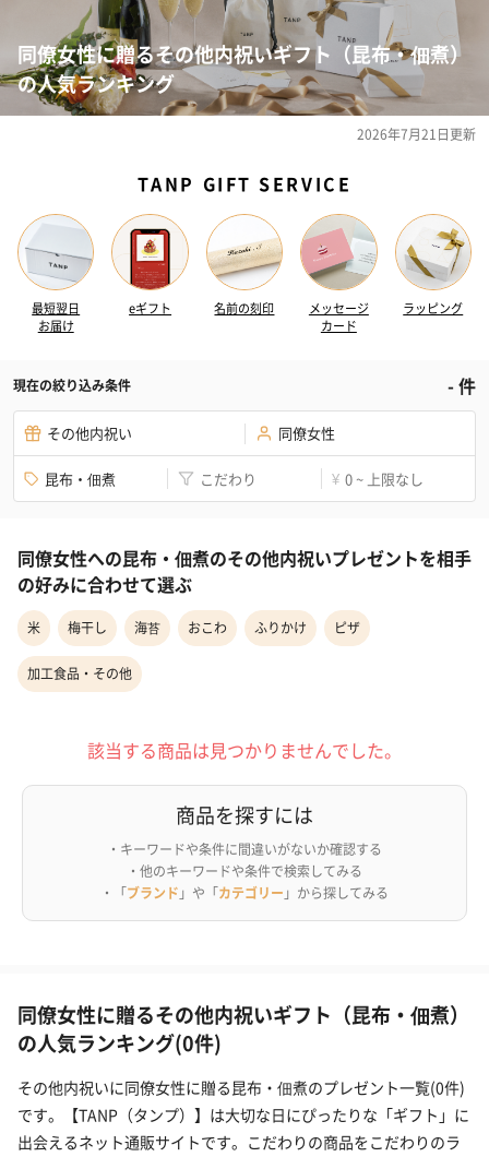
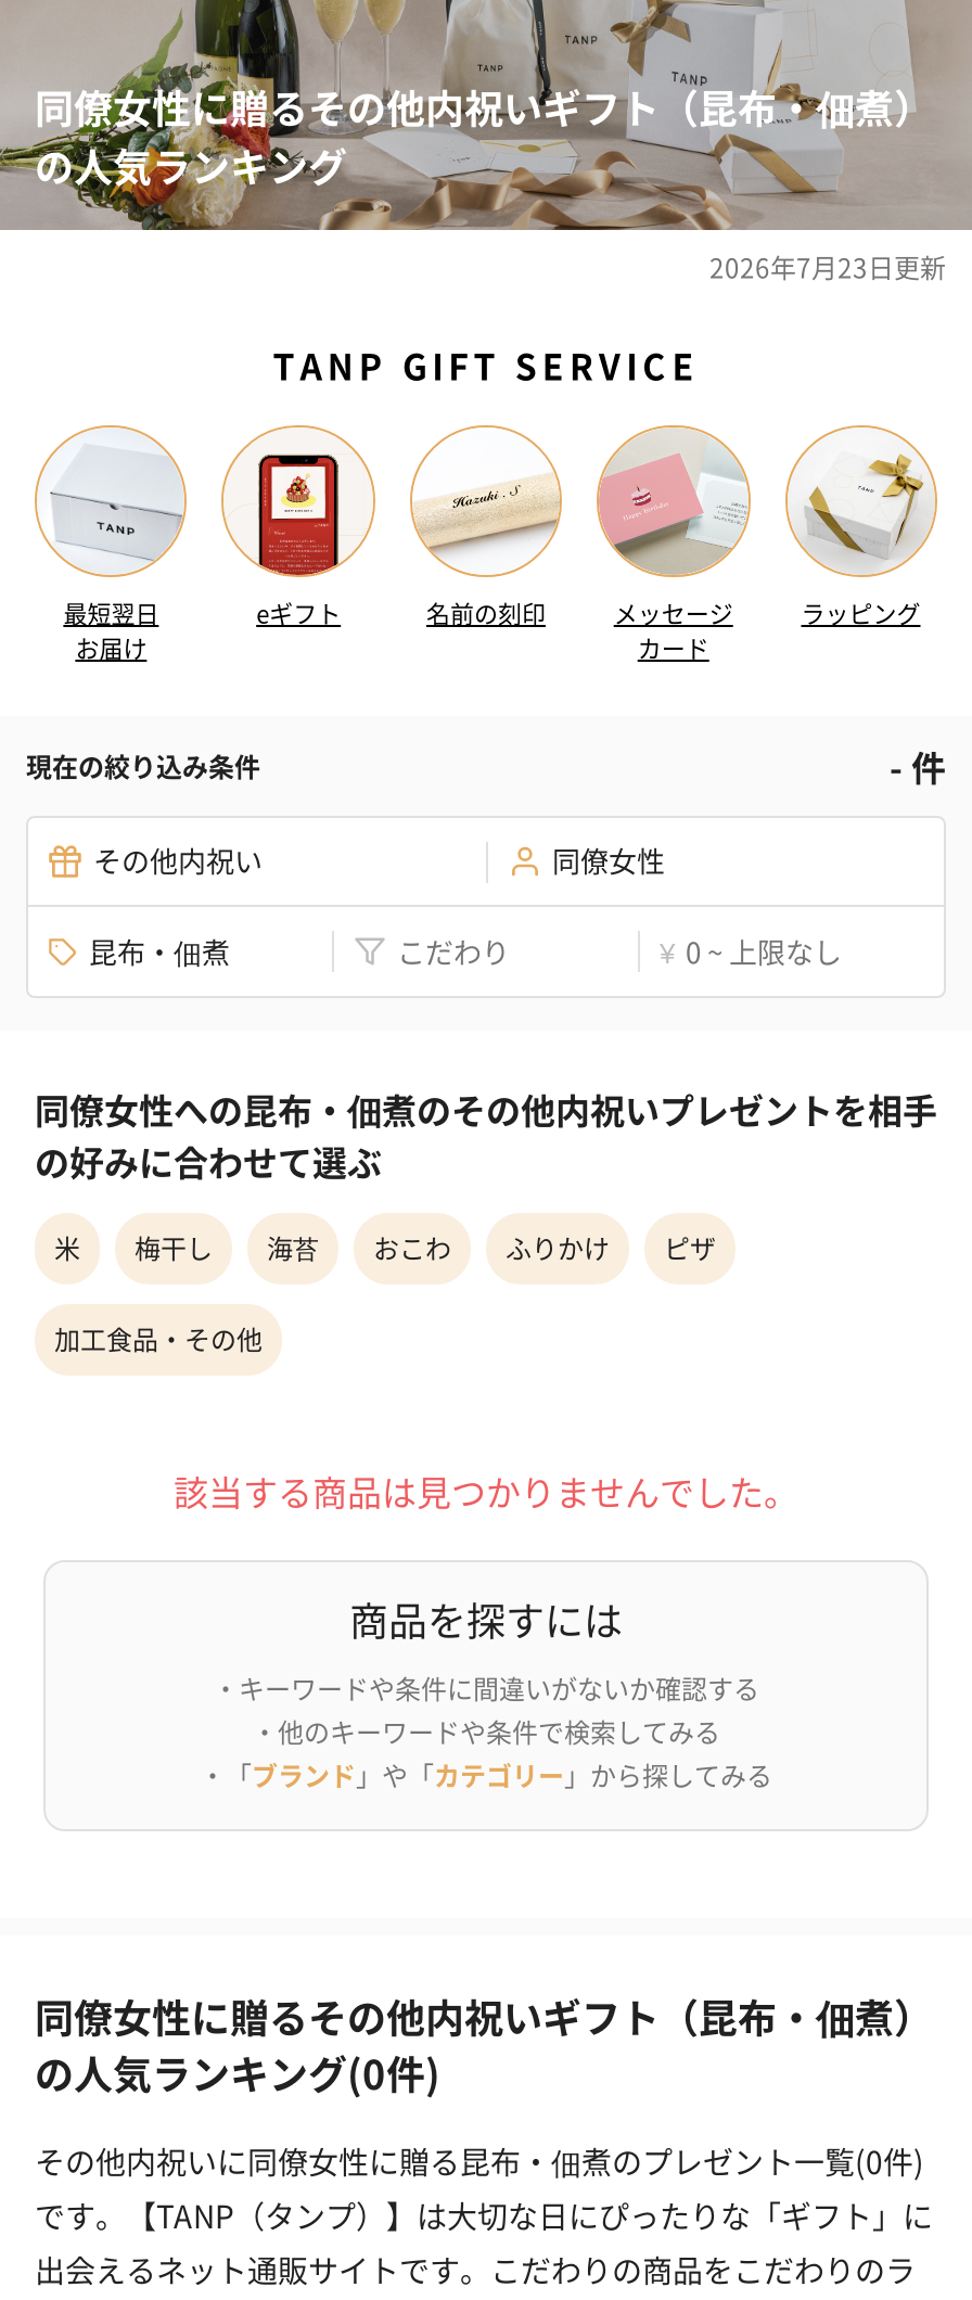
[357,125,476,143] 2026年7月21日更新 -> [709,248,946,284] 2026年7月23日更新

